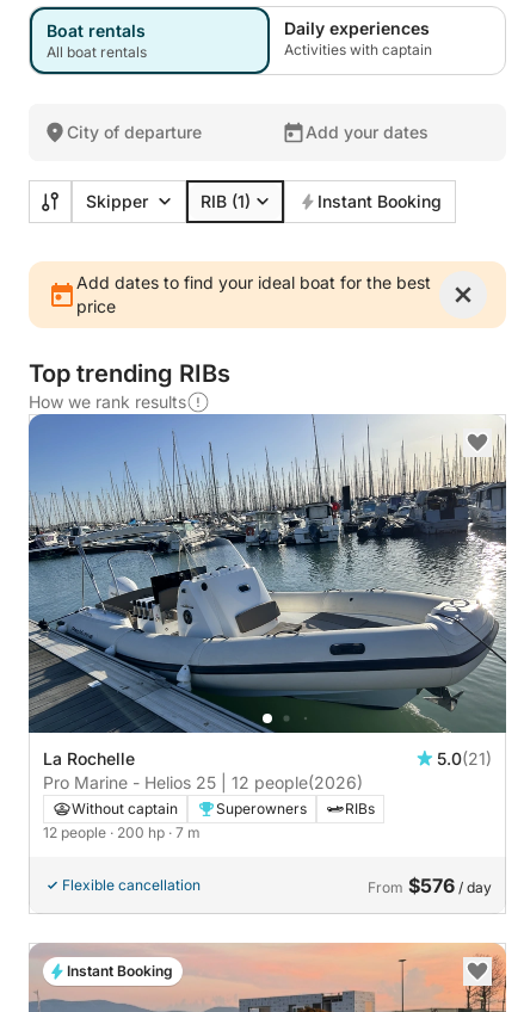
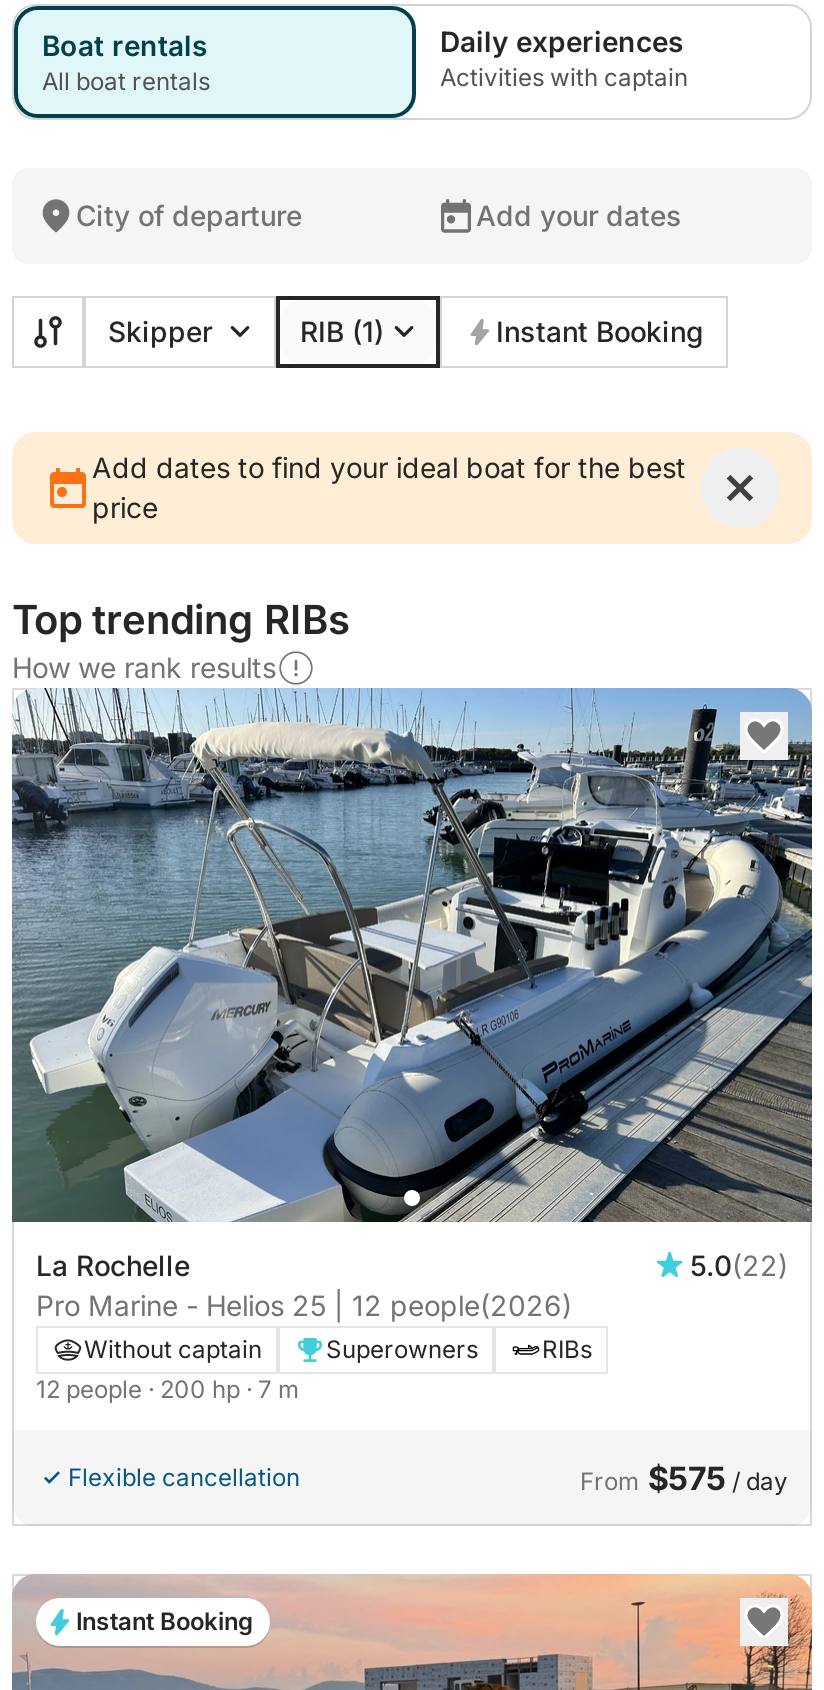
[27,414,507,768] [image] | 5.0(21) -> [10,686,814,1281] [image] | 5.0(22)
[368,873,492,897] From $576 / day -> [580,1457,788,1497] From $575 / day

